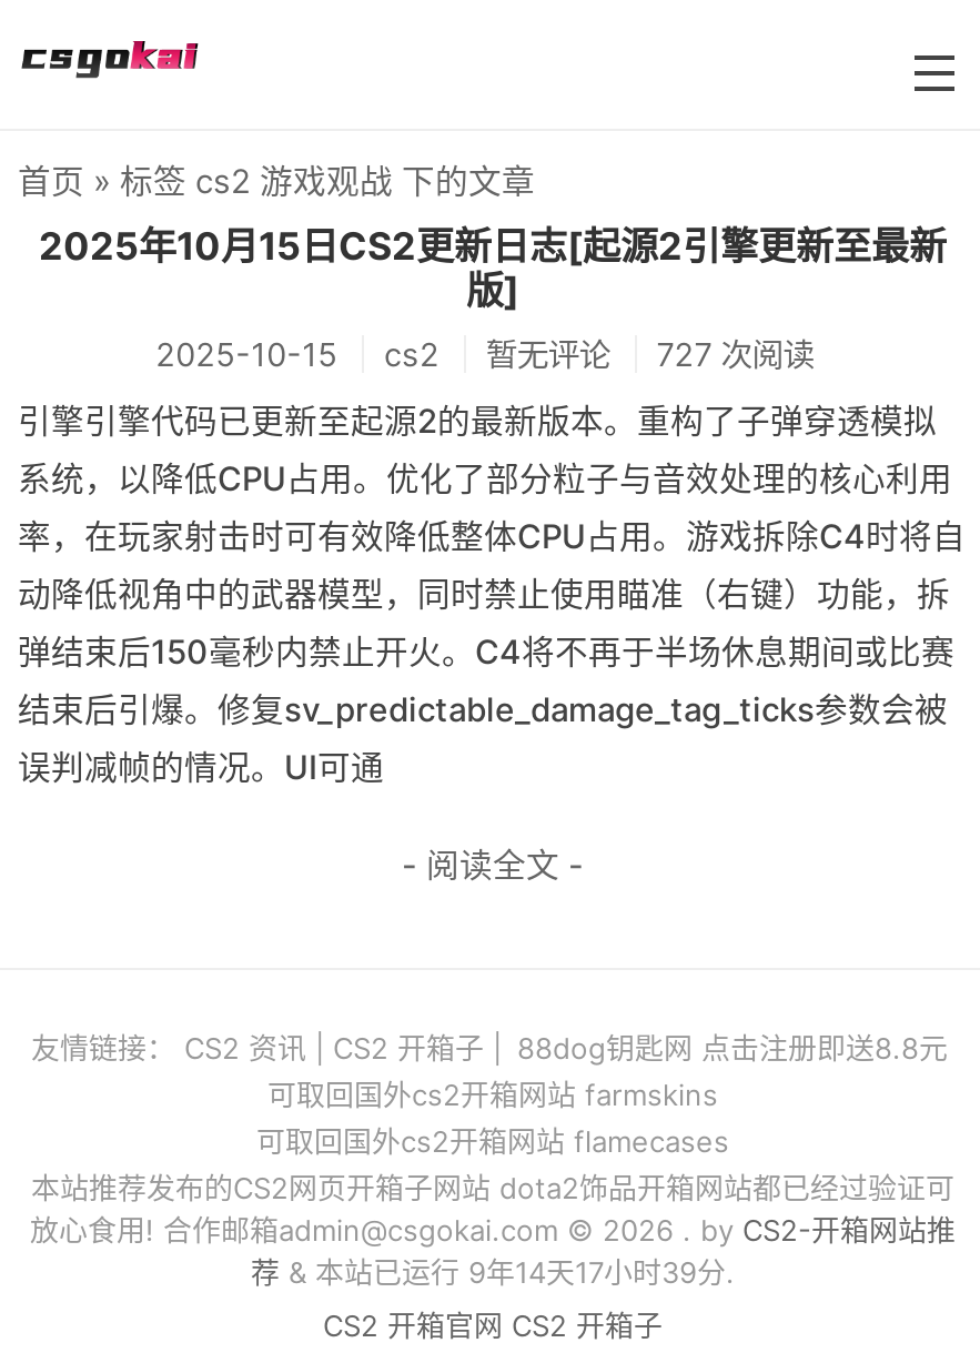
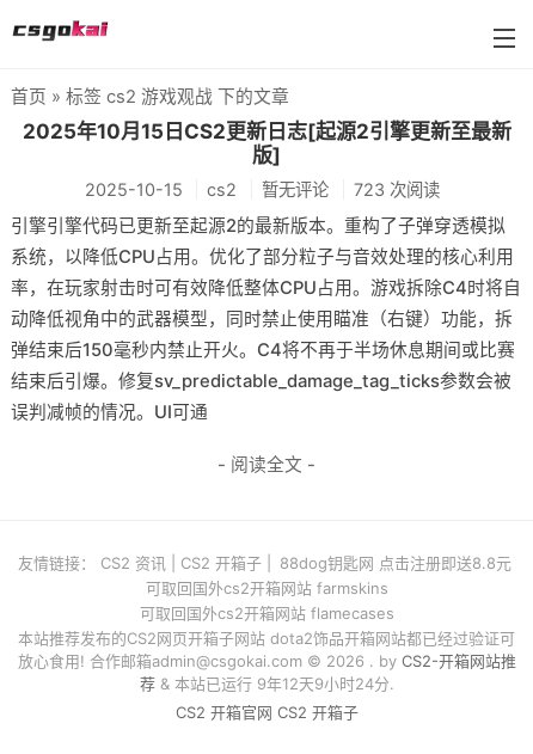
[156,335,814,373] 2025-10-15 cs2 暂无评论 727 次阅读 -> [84,179,440,200] 2025-10-15 cs2 暂无评论 723 次阅读
[251,1253,735,1289] 荐& 本站已运行 9年14天17小时39分. -> [139,673,394,693] 荐& 本站已运行 9年12天9小时24分.

